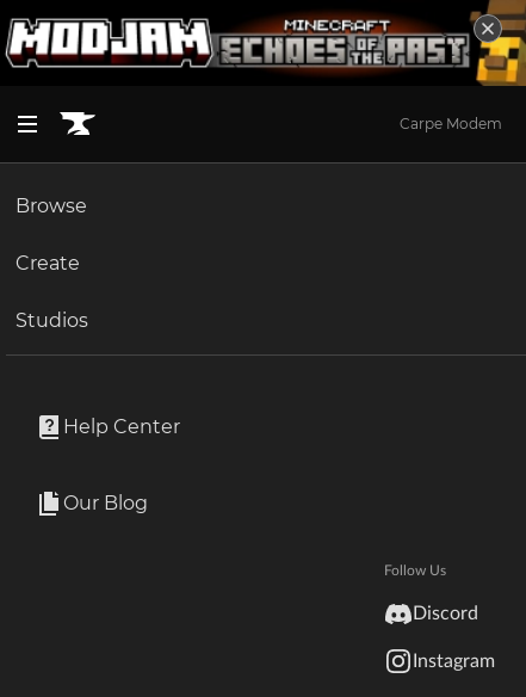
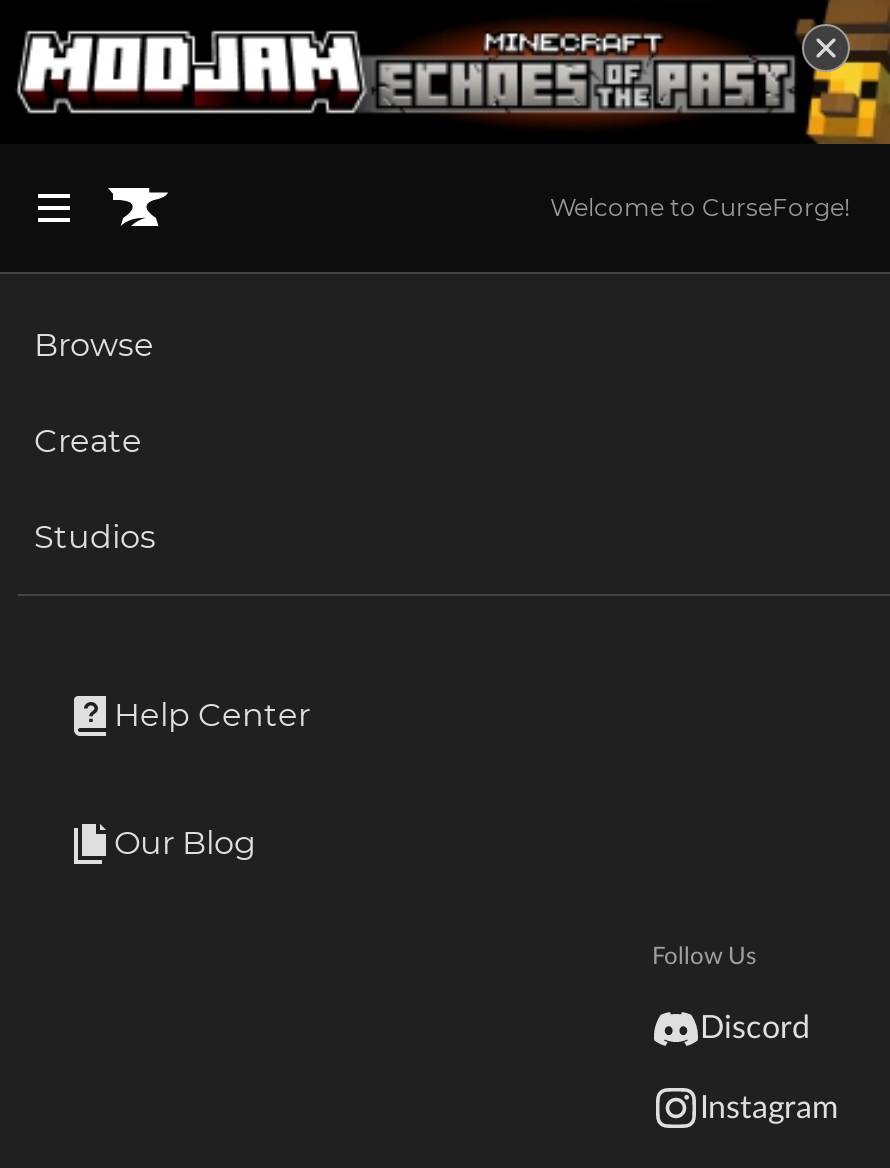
[400,114,502,132] Carpe Modem -> [550,191,850,221] Welcome to CurseForge!

